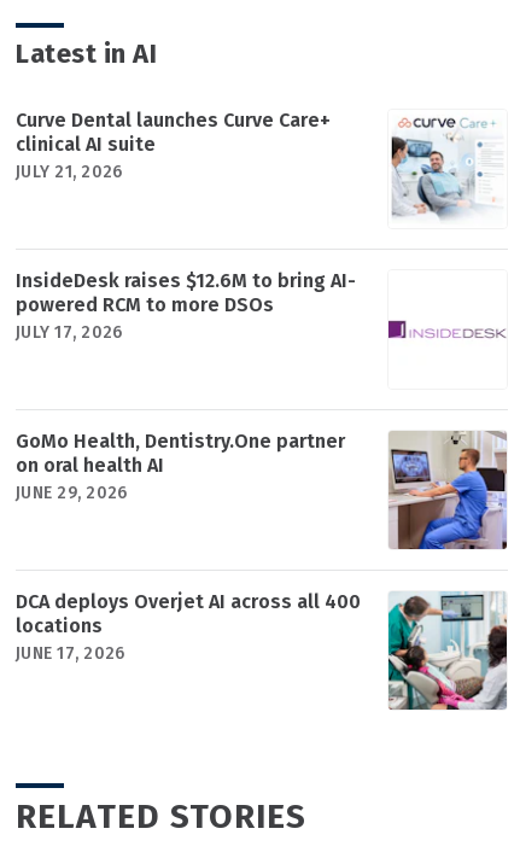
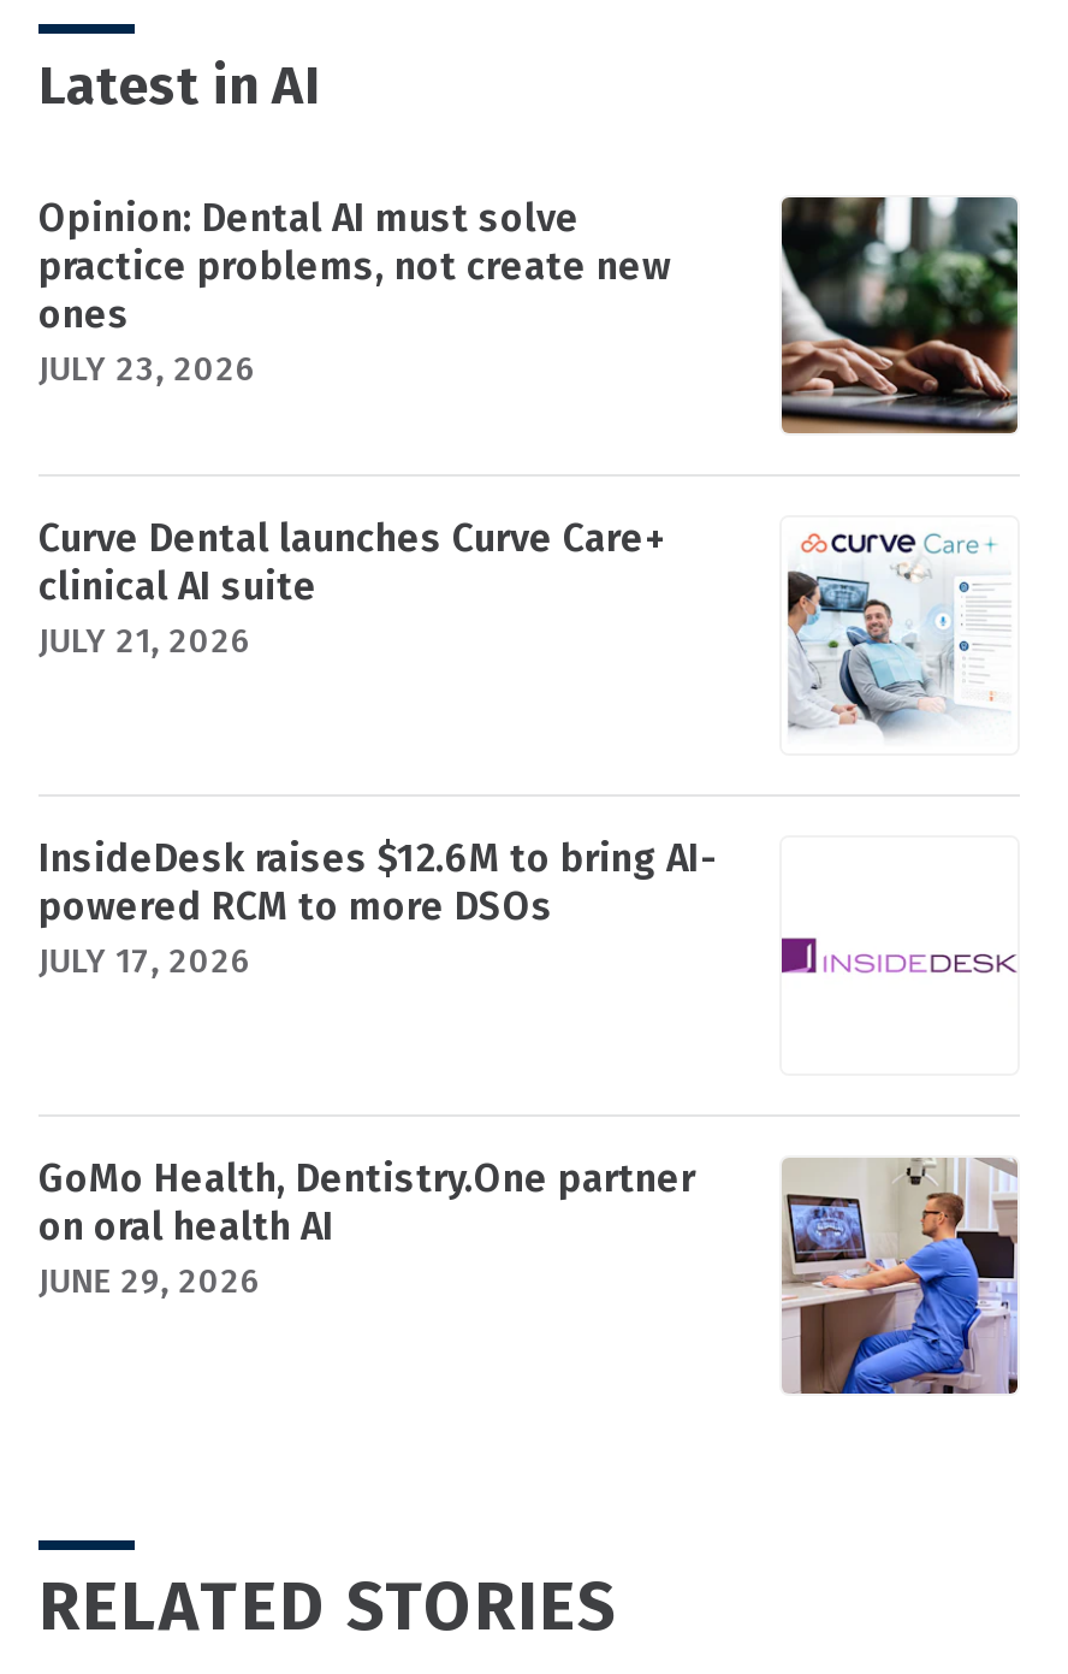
none -> [38,195,671,390] Opinion: Dental AI must solve | practice problems, not create new | ones | JULY 23, 2026
none -> [779,195,1020,436] [image]
moved [16,109,504,503] -> [38,515,1013,1302]: [image] | Curve Dental launches Curve Care+ | clinical AI suite | ... | on oral health AI | JUNE 29, 2026
[16,590,508,711] [image] | DCA deploys Overjet AI across all 400 | locations | JUNE 17, 2026 -> none

